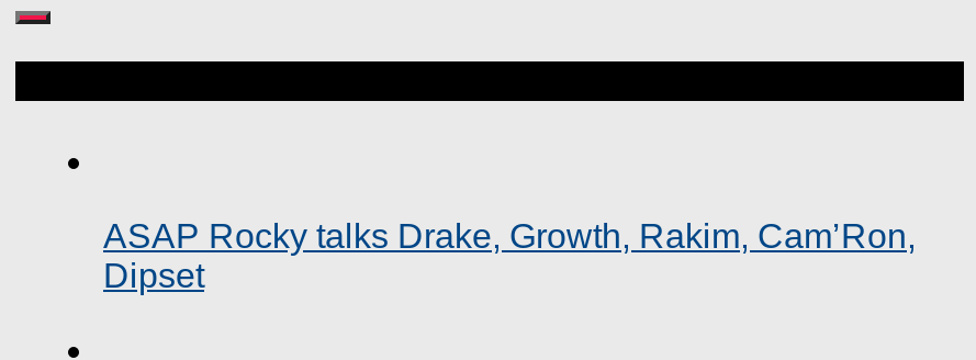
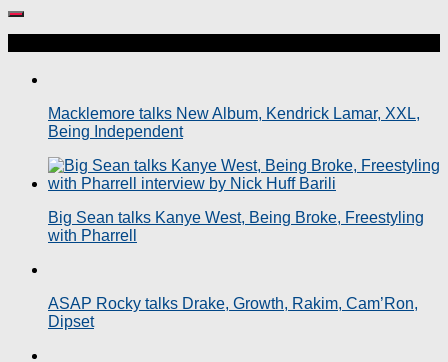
none -> [47,157,440,244] [image] | Big Sean talks Kanye West, Being Broke, Freestyling | with Pharrell
none -> [48,105,420,140] Macklemore talks New Album, Kendrick Lamar, XXL, | Being Independent

